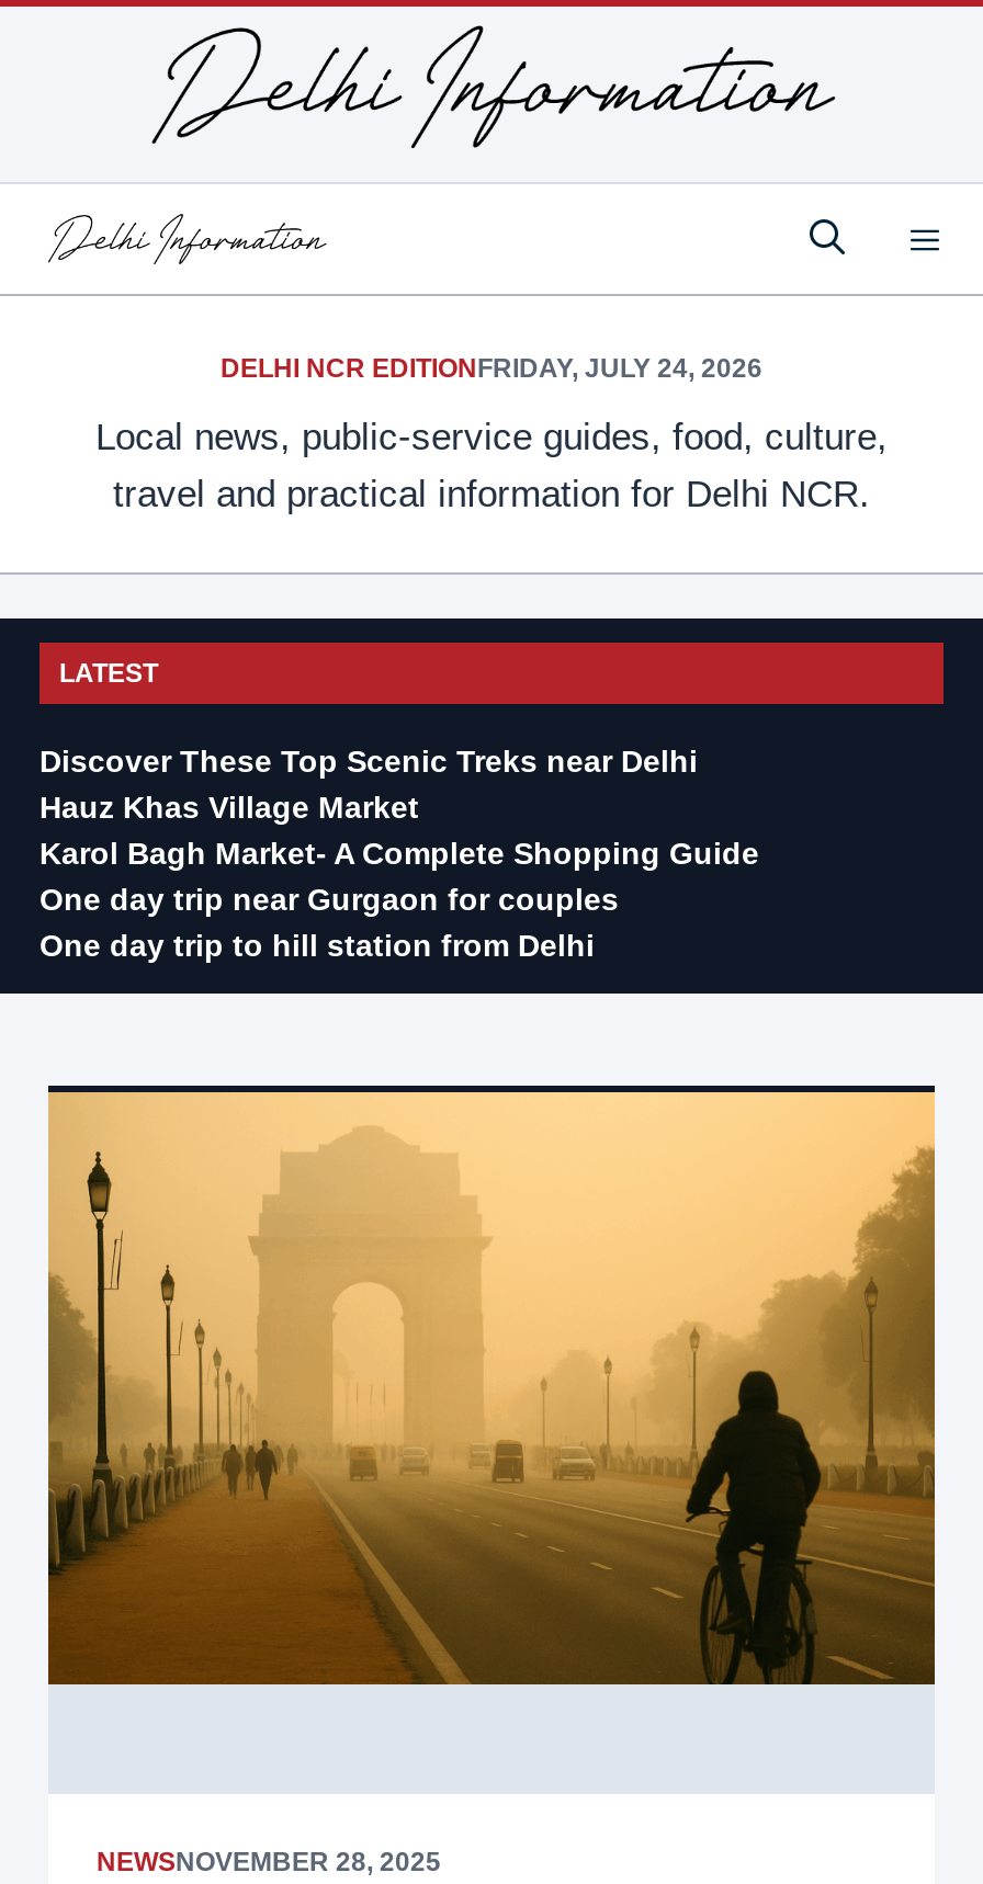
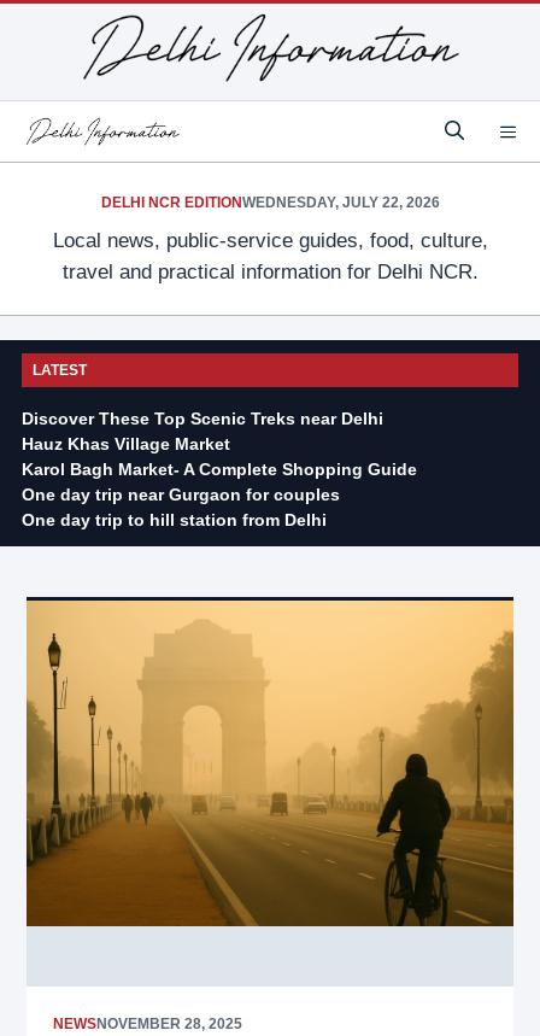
[221,354,762,384] DELHI NCR EDITIONFRIDAY, JULY 24, 2026 -> [101,195,439,211] DELHI NCR EDITIONWEDNESDAY, JULY 22, 2026

